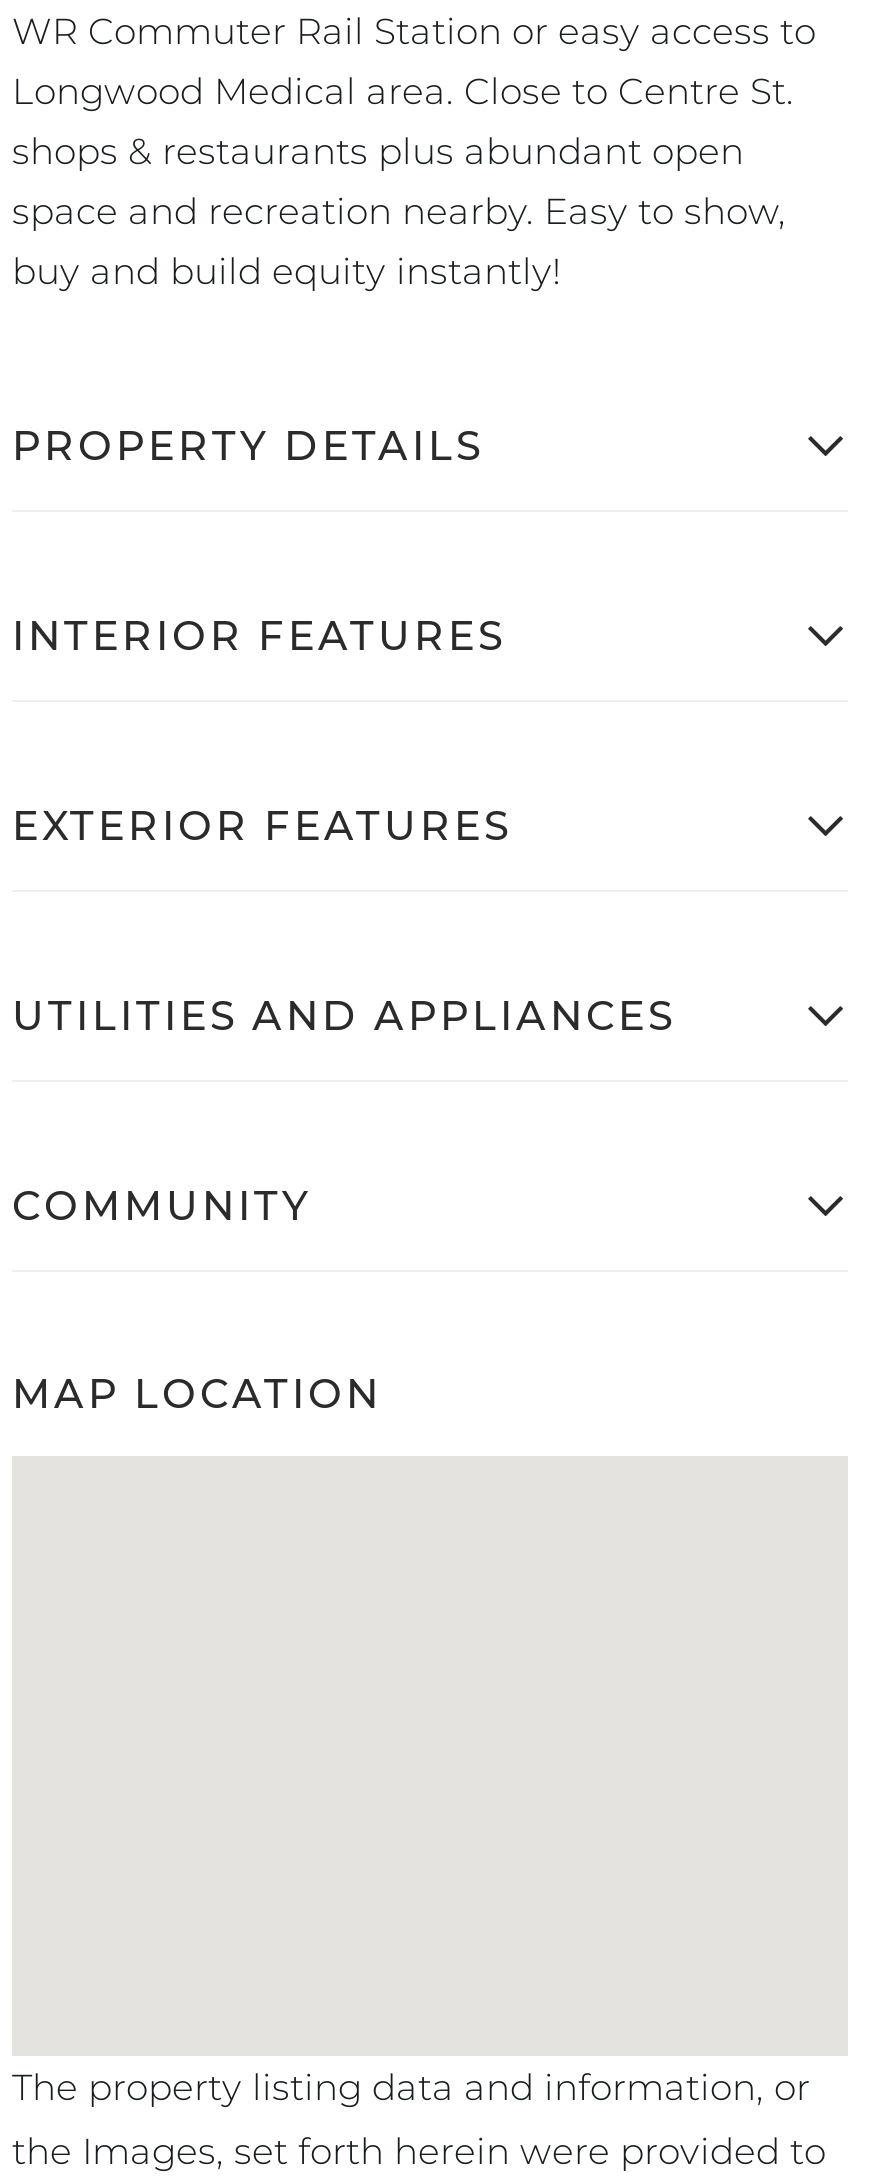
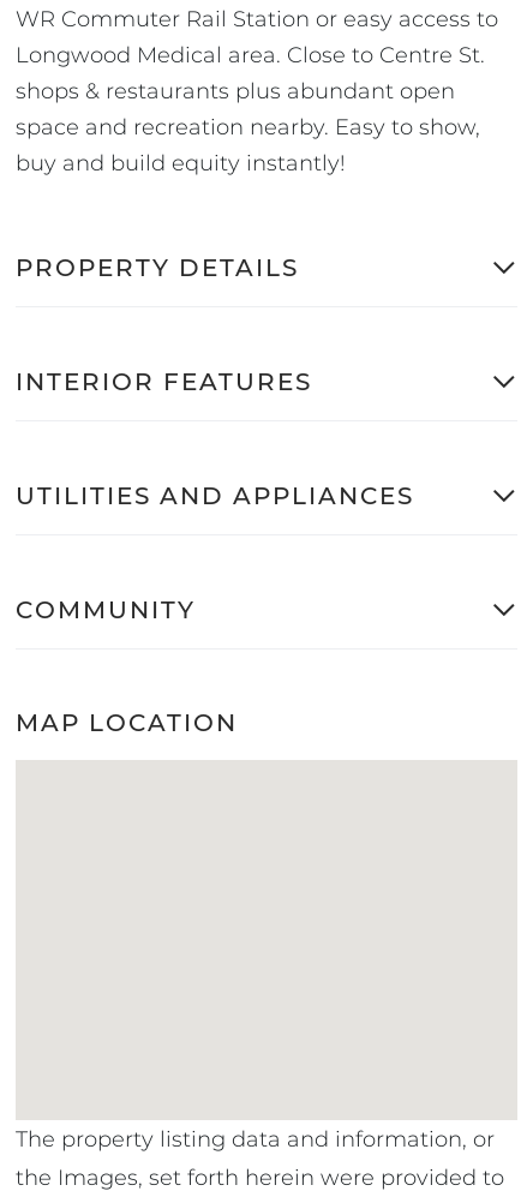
[12,801,512,849] EXTERIOR FEATURES -> none

